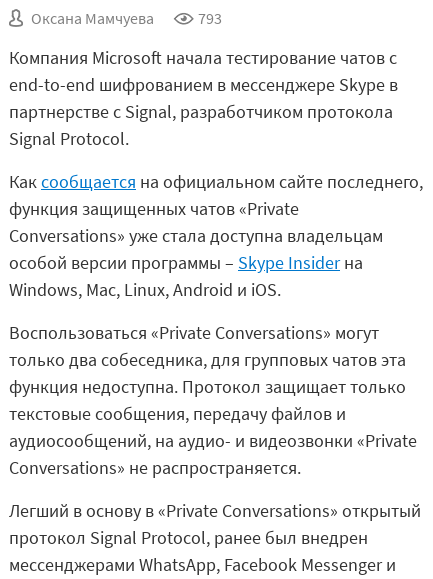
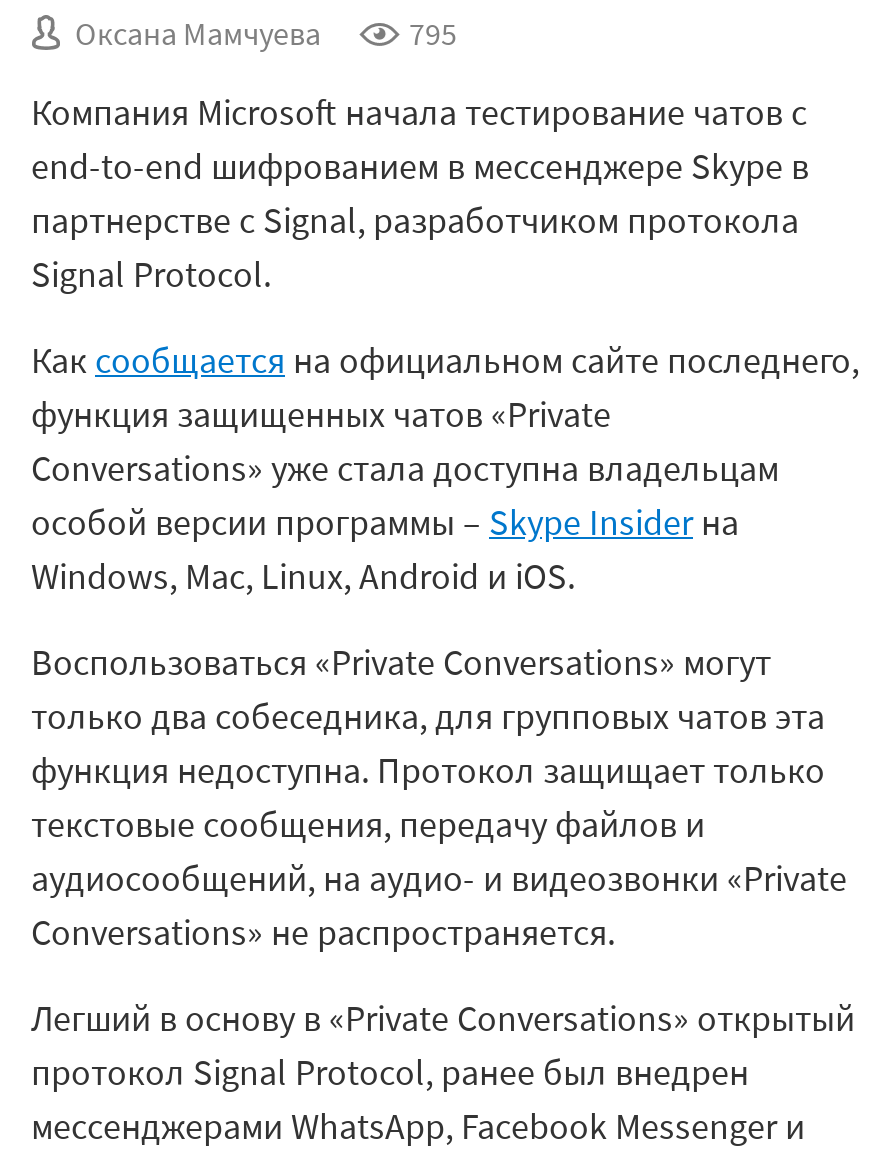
[198,8,222,28] 793 -> [409,13,457,53] 795

